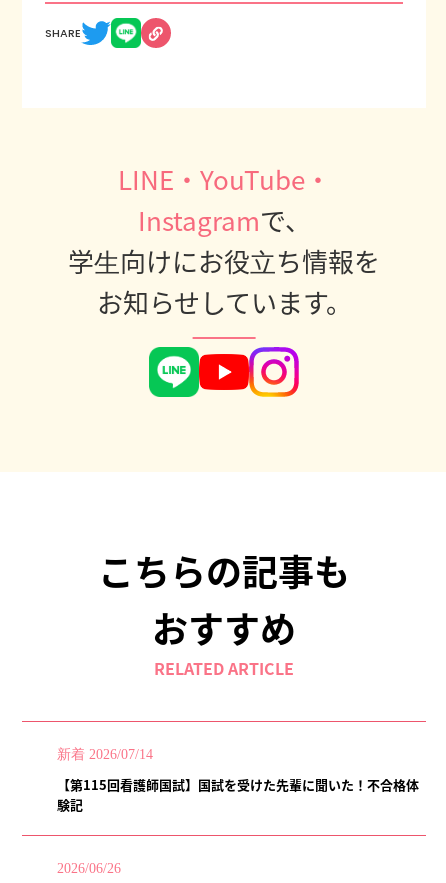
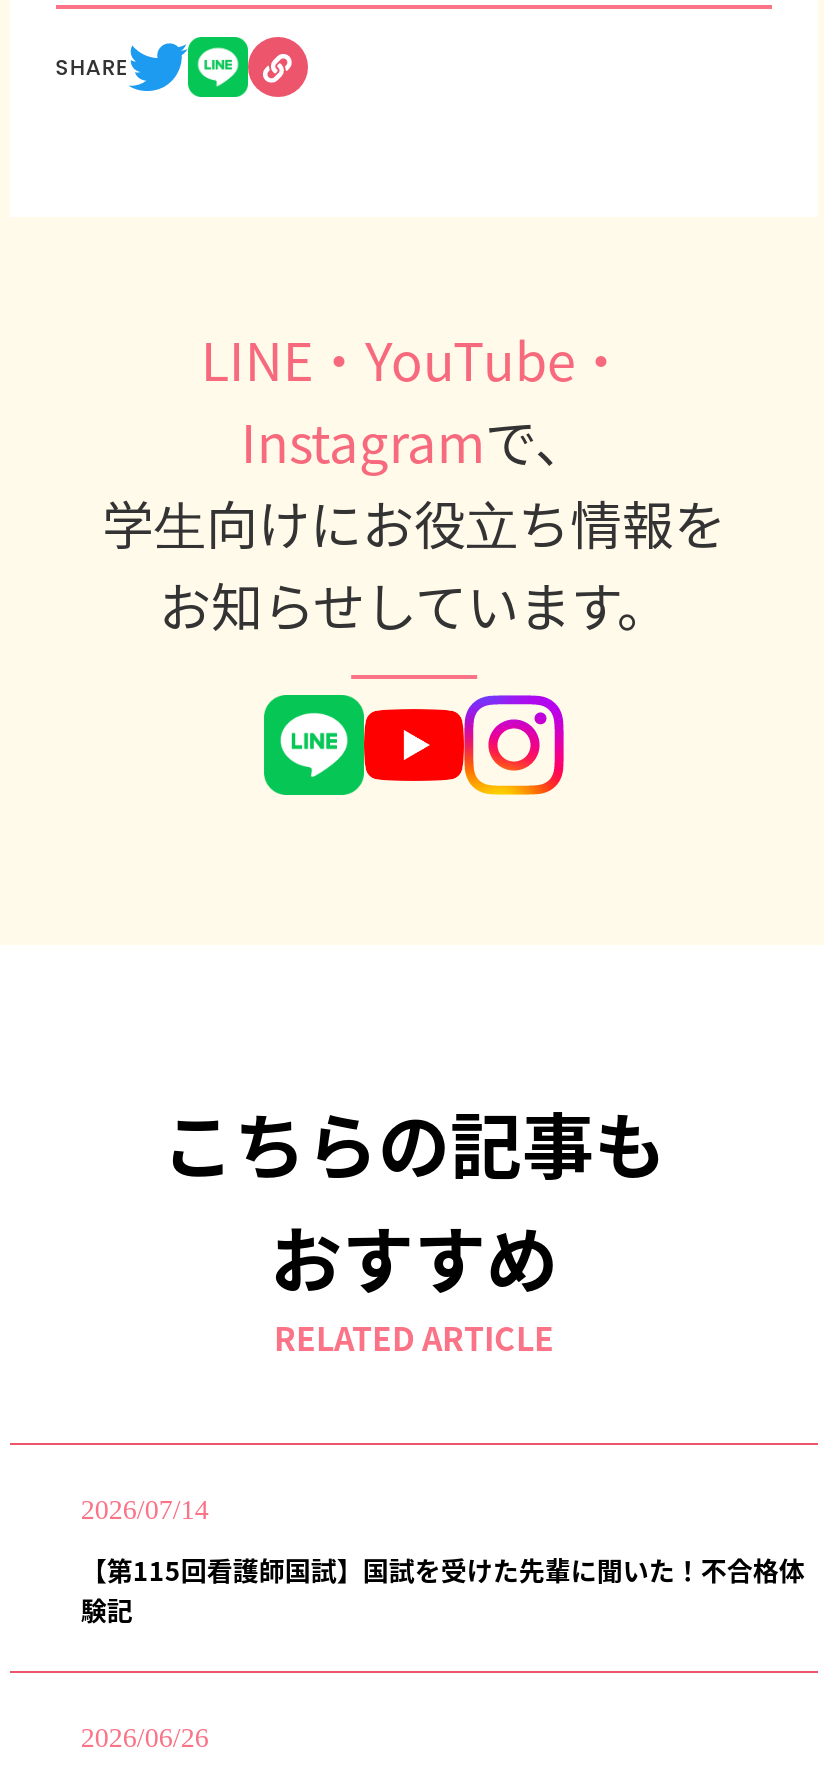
[57,747,153,762] 新着 2026/07/14 -> [81,1495,209,1525] 2026/07/14

